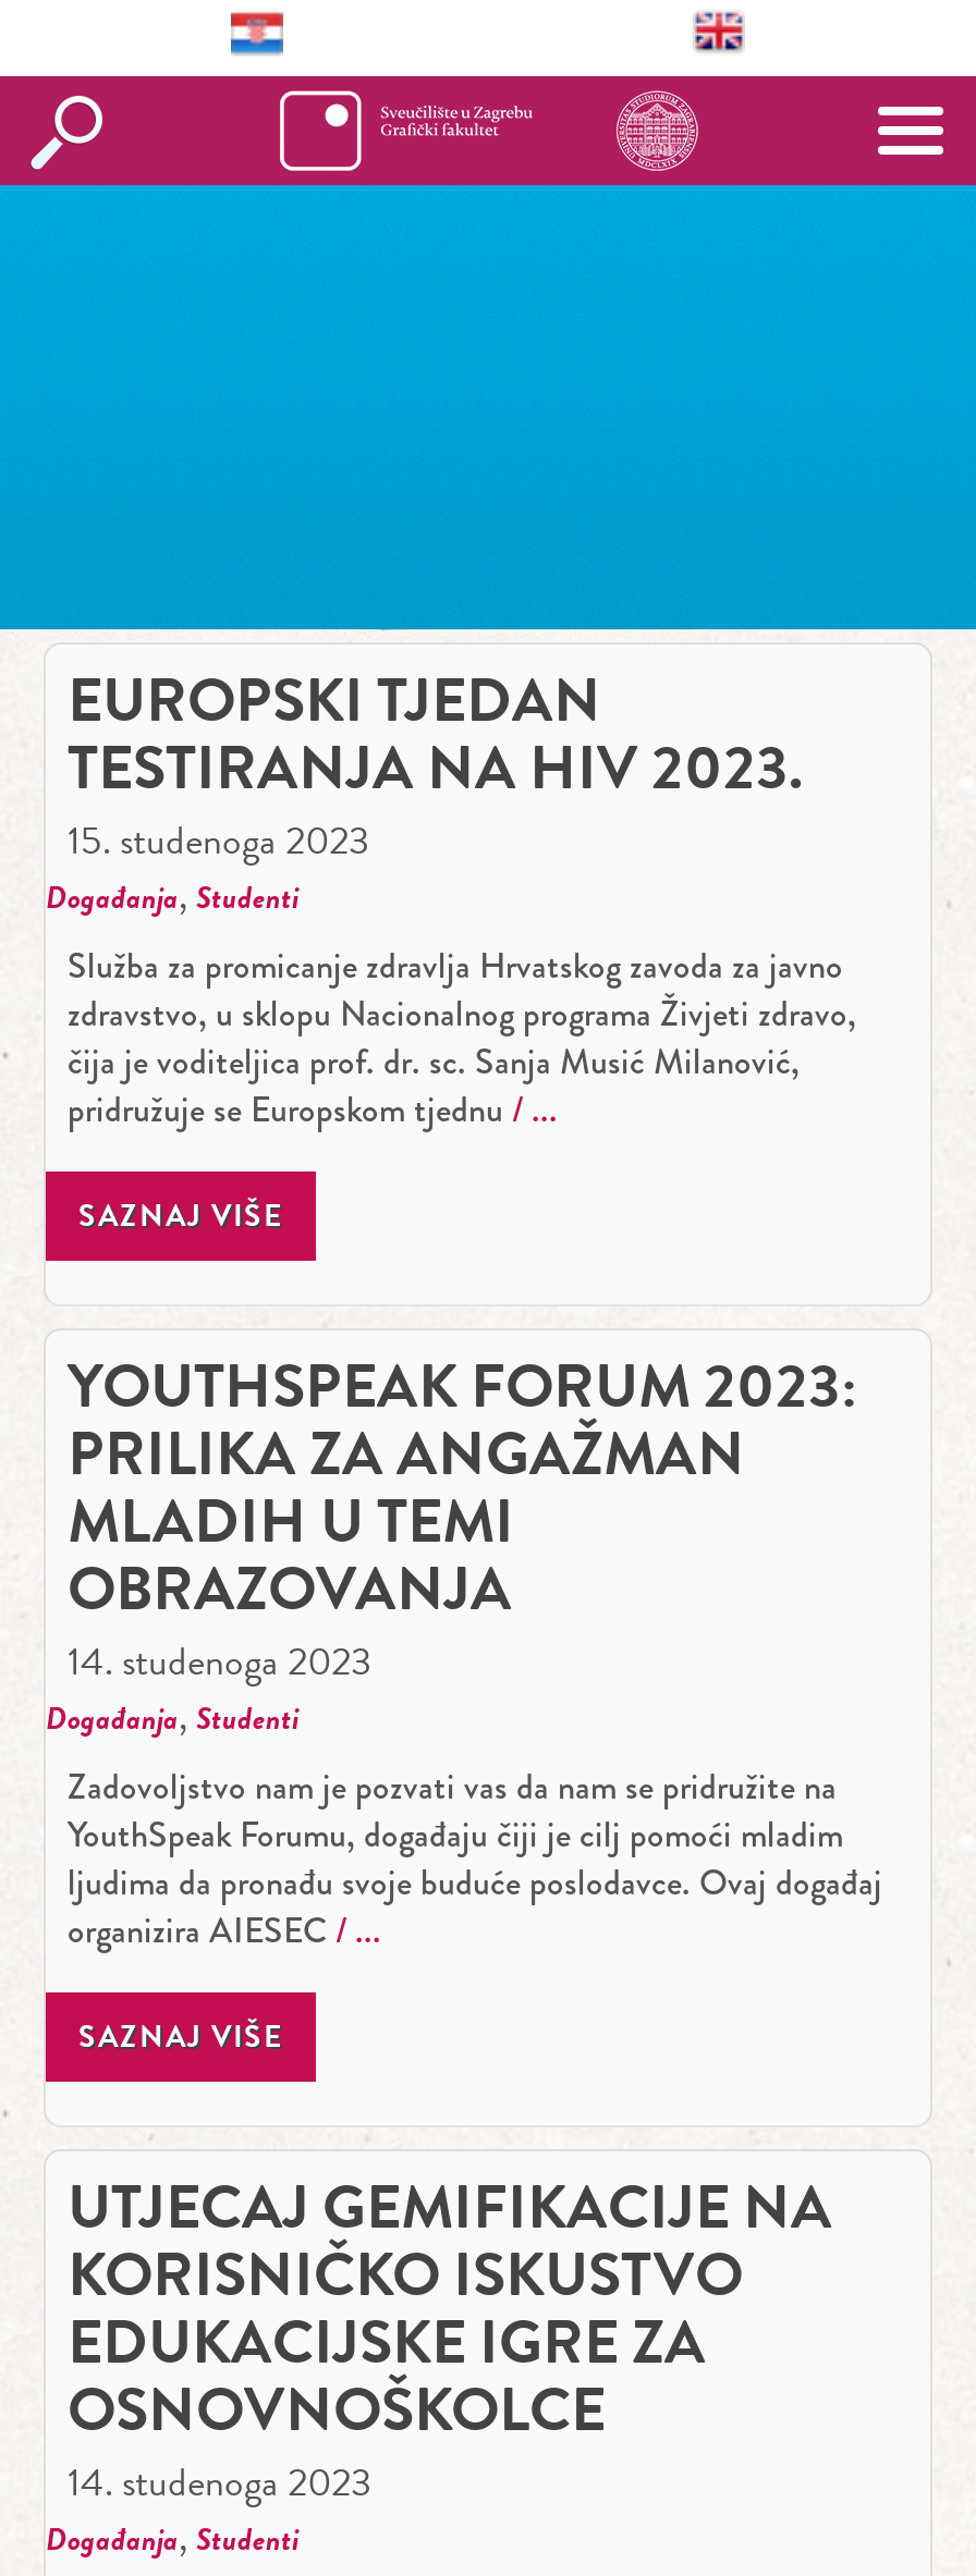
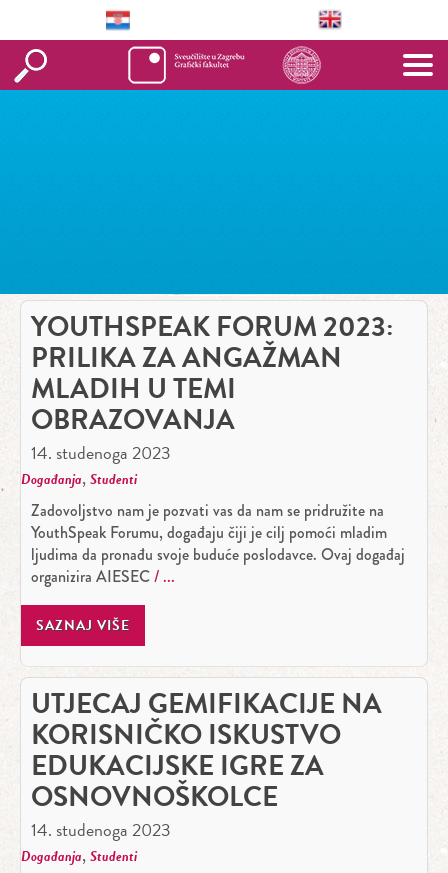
[46,655,856,1239] EUROPSKI TJEDAN | TESTIRANJA NA HIV 2023. | 15. studenoga 2023 | Događanja, Studenti | Služba za promicanje zdravlja Hrvatskog zavoda za javno | zdravstvo, u sklopu Nacionalnog programa Živjeti zdravo, | čija je voditeljica prof. dr. sc. Sanja Musić Milanović, | pridružuje se Europskom tjednu | SAZNAJ VIŠE -> none

